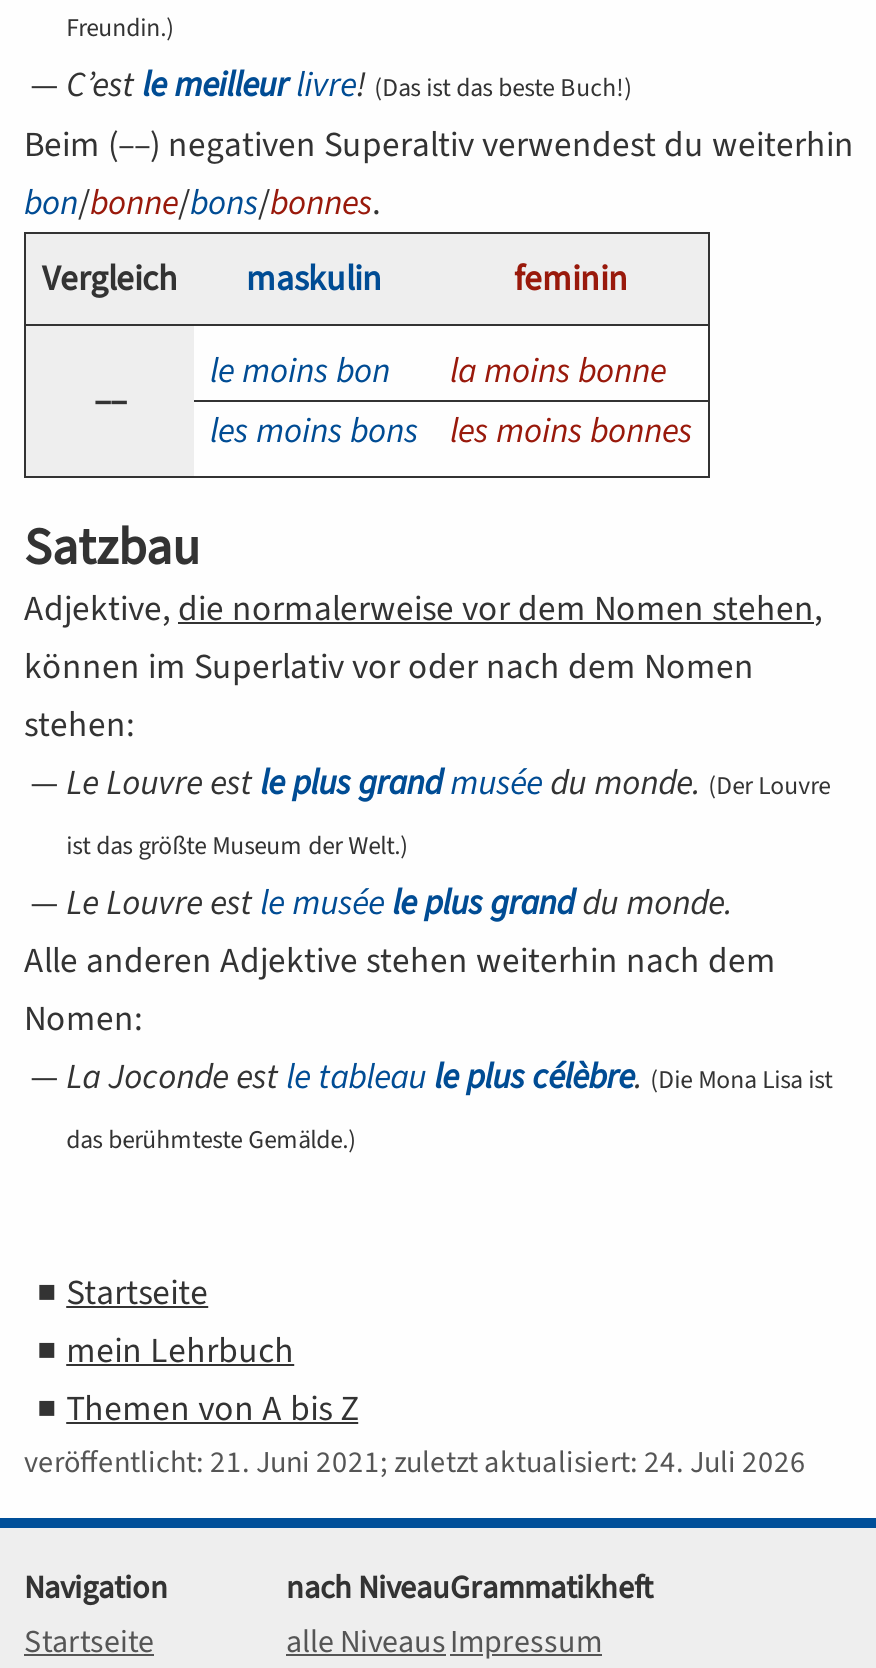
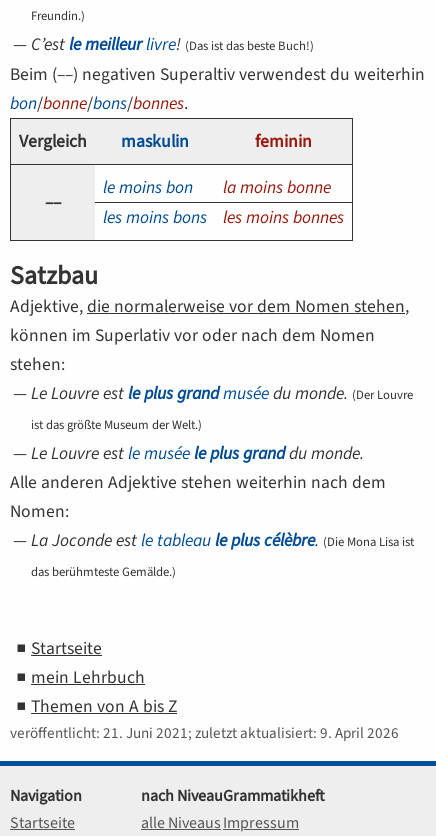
[24,1441,806,1481] veröffentlicht: 21. Juni 2021; zuletzt aktualisiert: 24. Juli 2026 -> [10,722,399,742] veröffentlicht: 21. Juni 2021; zuletzt aktualisiert: 9. April 2026

